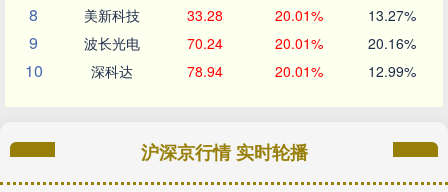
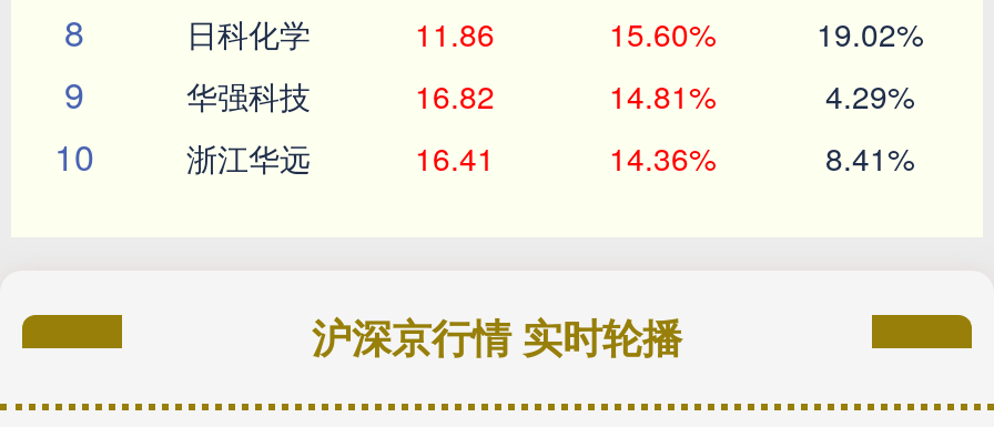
[84,5,416,25] 美新科技 | 33.28 | 20.01% | 13.27% -> [186,12,923,56] 日科化学 | 11.86 | 15.60% | 19.02%
[84,33,416,53] 波长光电 | 70.24 | 20.01% | 20.16% -> [186,74,914,118] 华强科技 | 16.82 | 14.81% | 4.29%
[91,61,416,81] 深科达 | 78.94 | 20.01% | 12.99% -> [186,136,914,180] 浙江华远 | 16.41 | 14.36% | 8.41%

